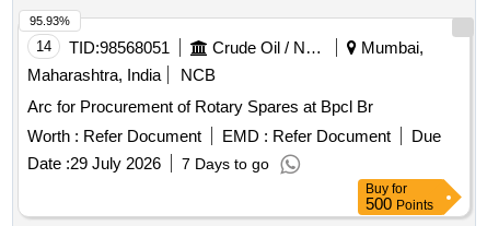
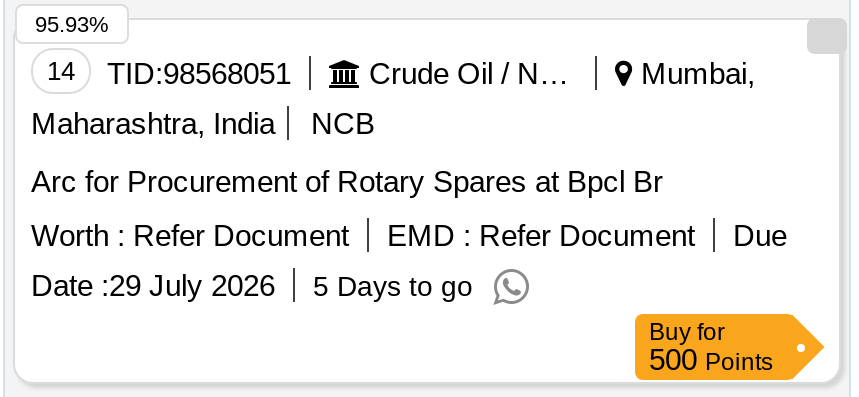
[27,154,269,173] Date : 29 July 2026 7 Days to go -> [31,268,473,302] Date : 29 July 2026 5 Days to go

